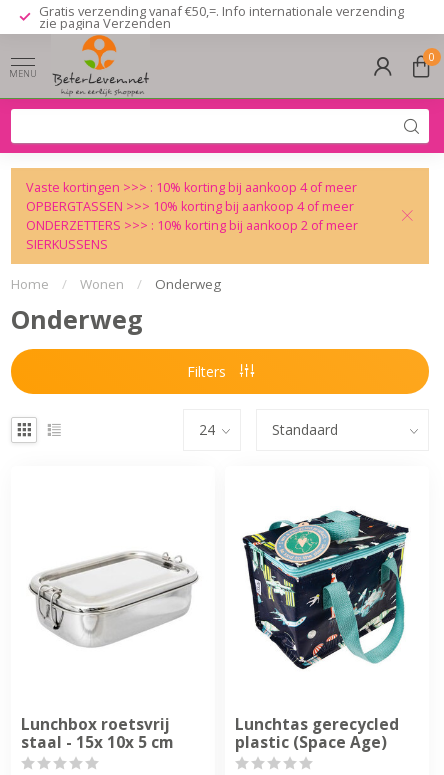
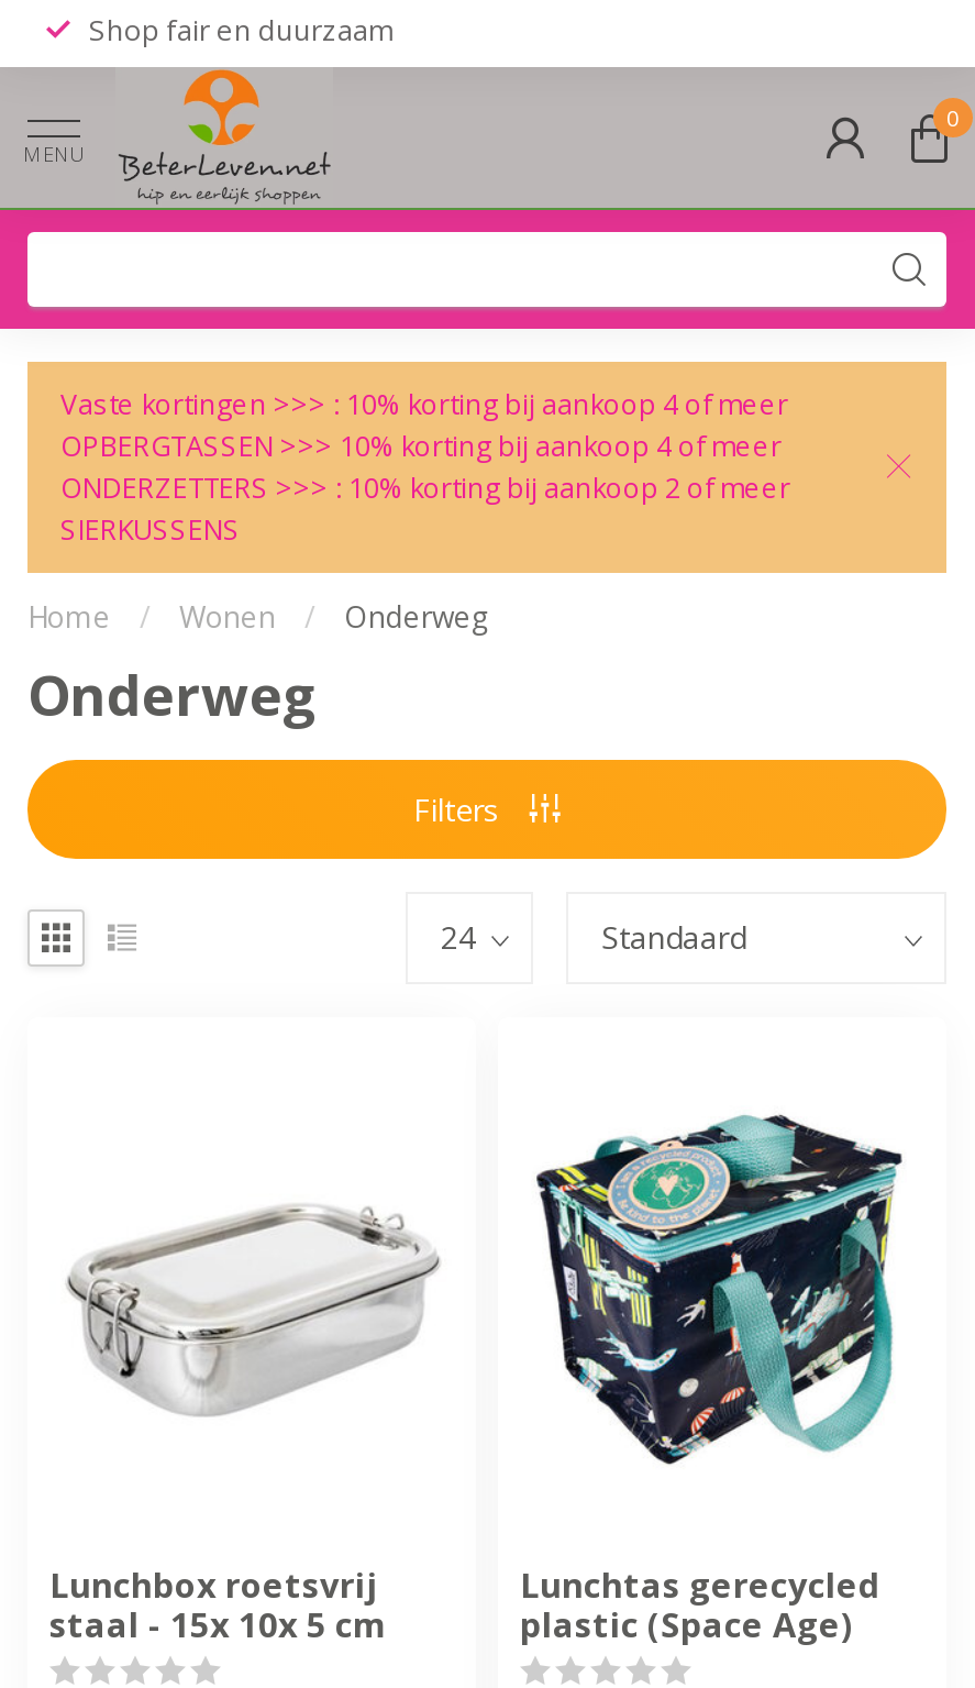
[39,2,404,32] Gratis verzending vanaf €50,=. Info internationale verzending | zie paginaVerzenden -> [89,10,392,49] Shop fair en duurzaam

